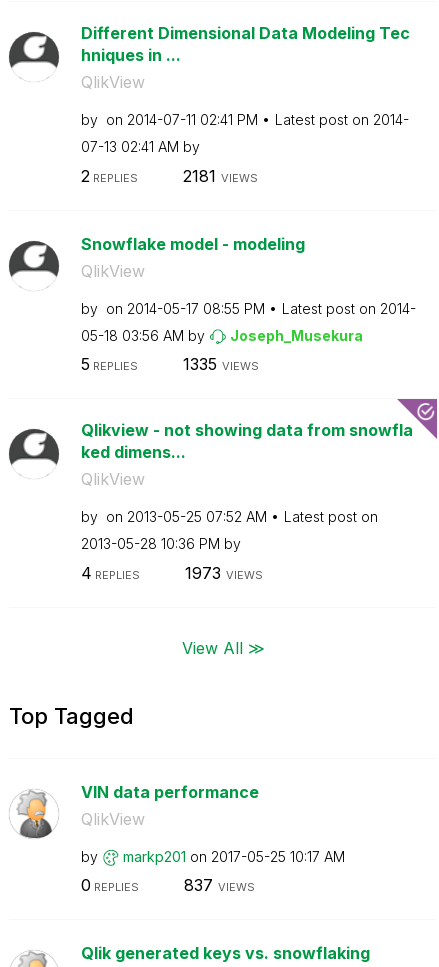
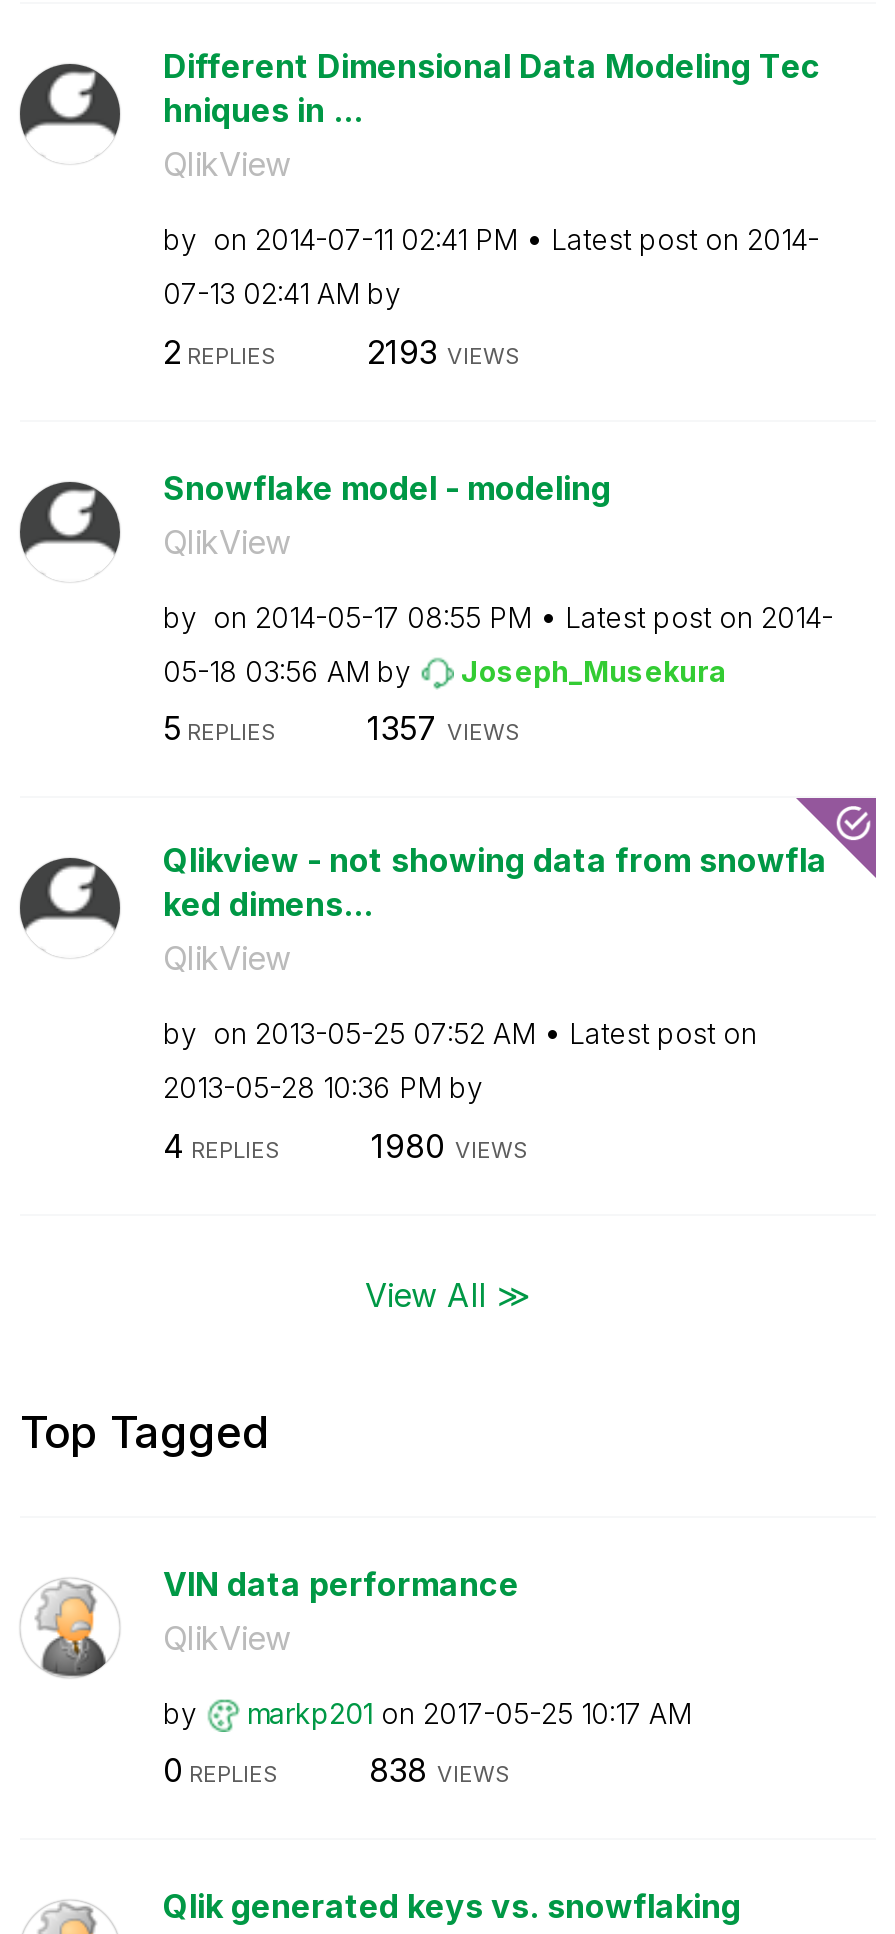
[182,165,257,185] 2181 VIEWS -> [367,331,521,371] 2193 VIEWS
[182,354,258,374] 1335 VIEWS -> [367,708,521,748] 1357 VIEWS
[184,562,262,582] 1973 VIEWS -> [371,1125,529,1165] 1980 VIEWS
[183,875,254,895] 837 VIEWS -> [369,1750,511,1790] 838 VIEWS

